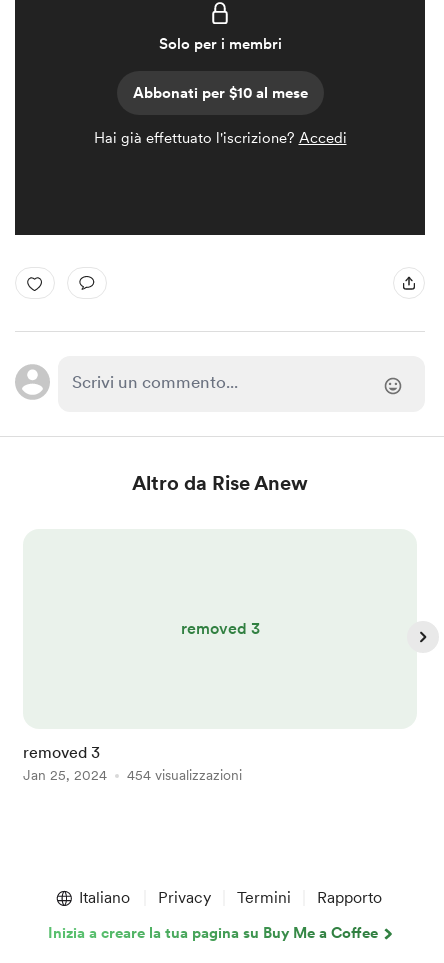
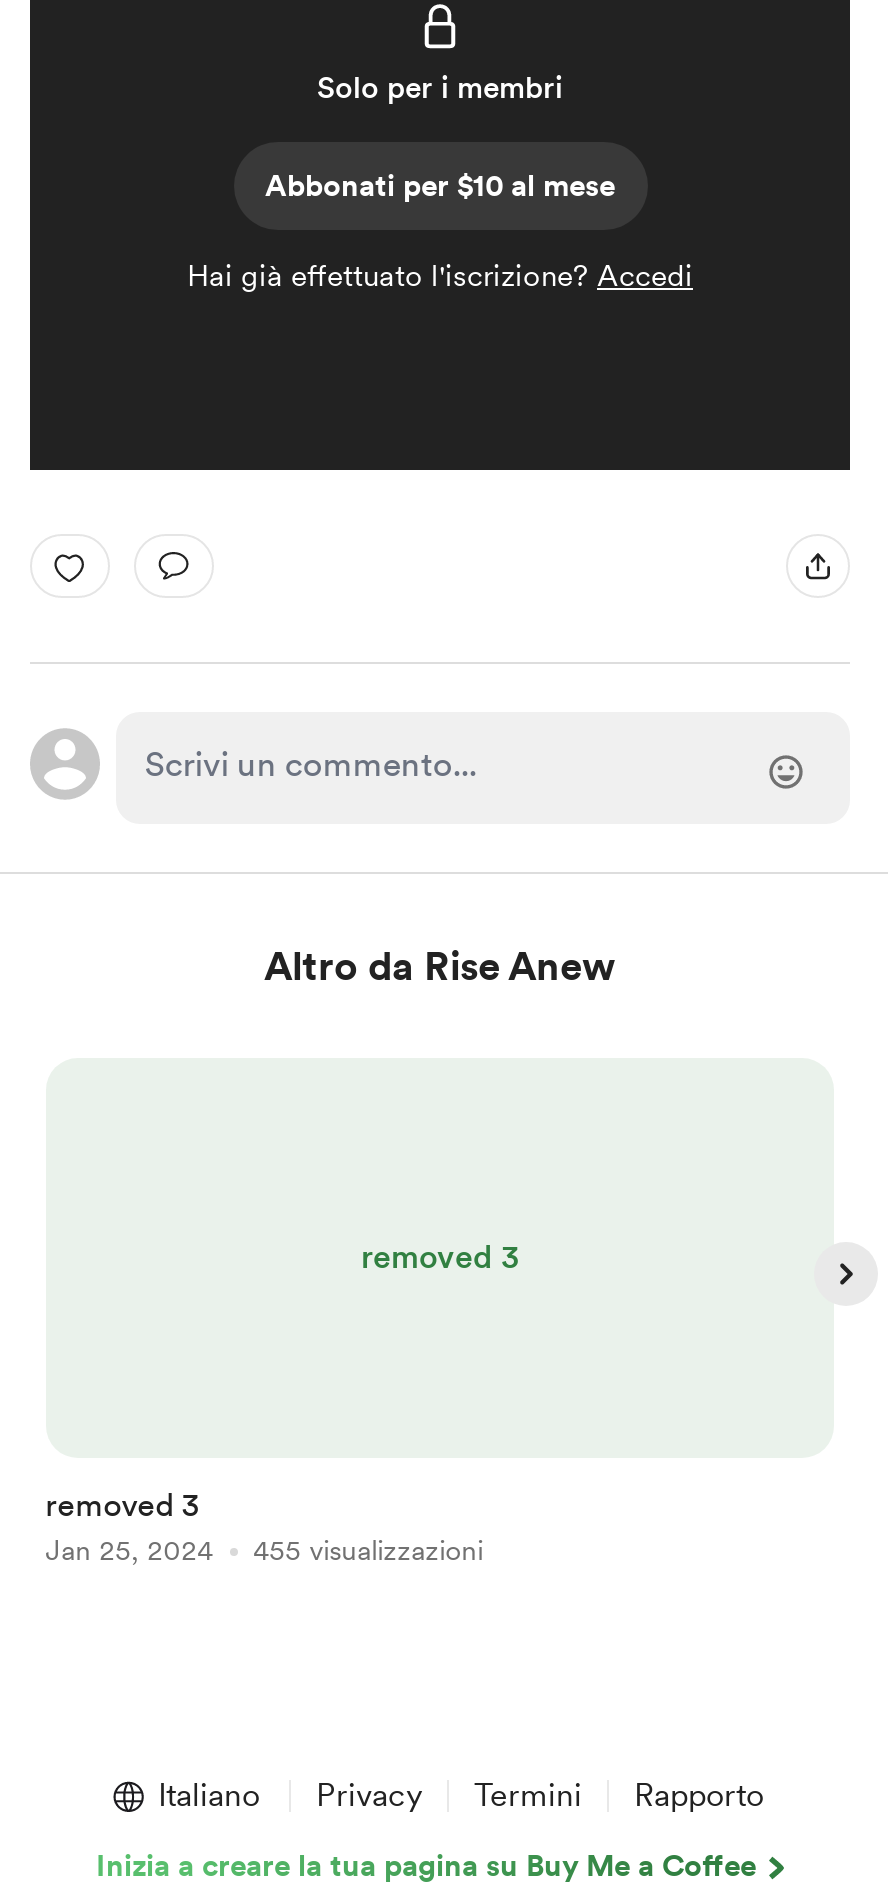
[127,767,242,783] 454 visualizzazioni -> [253,1534,483,1566] 455 visualizzazioni

